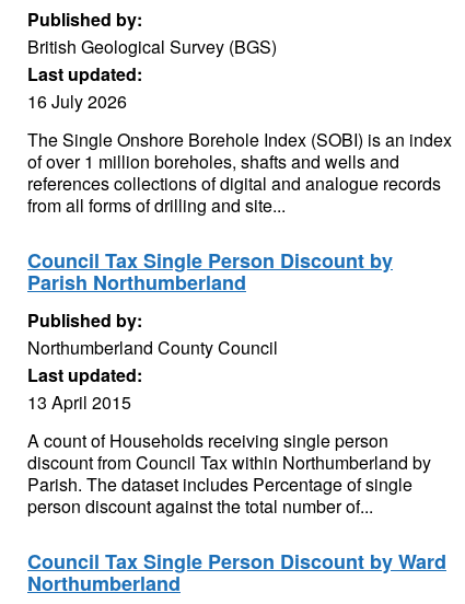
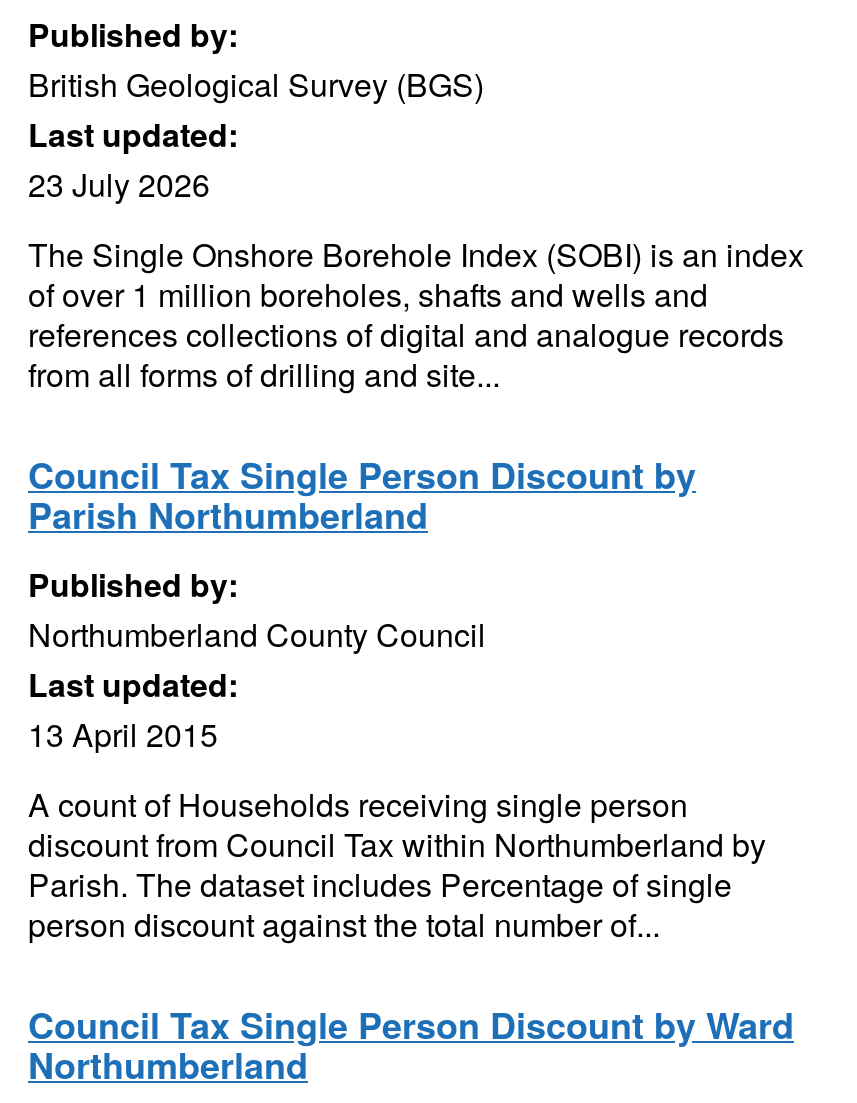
[27,89,127,114] 16 July 2026 -> [28,161,210,207] 23 July 2026

